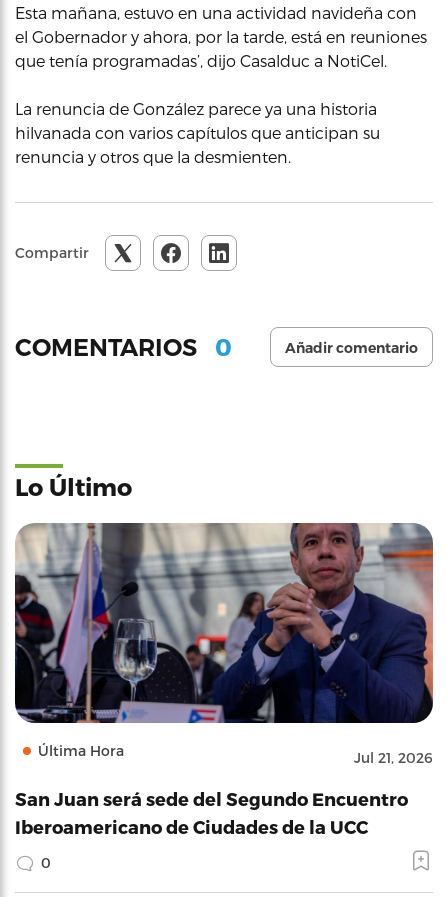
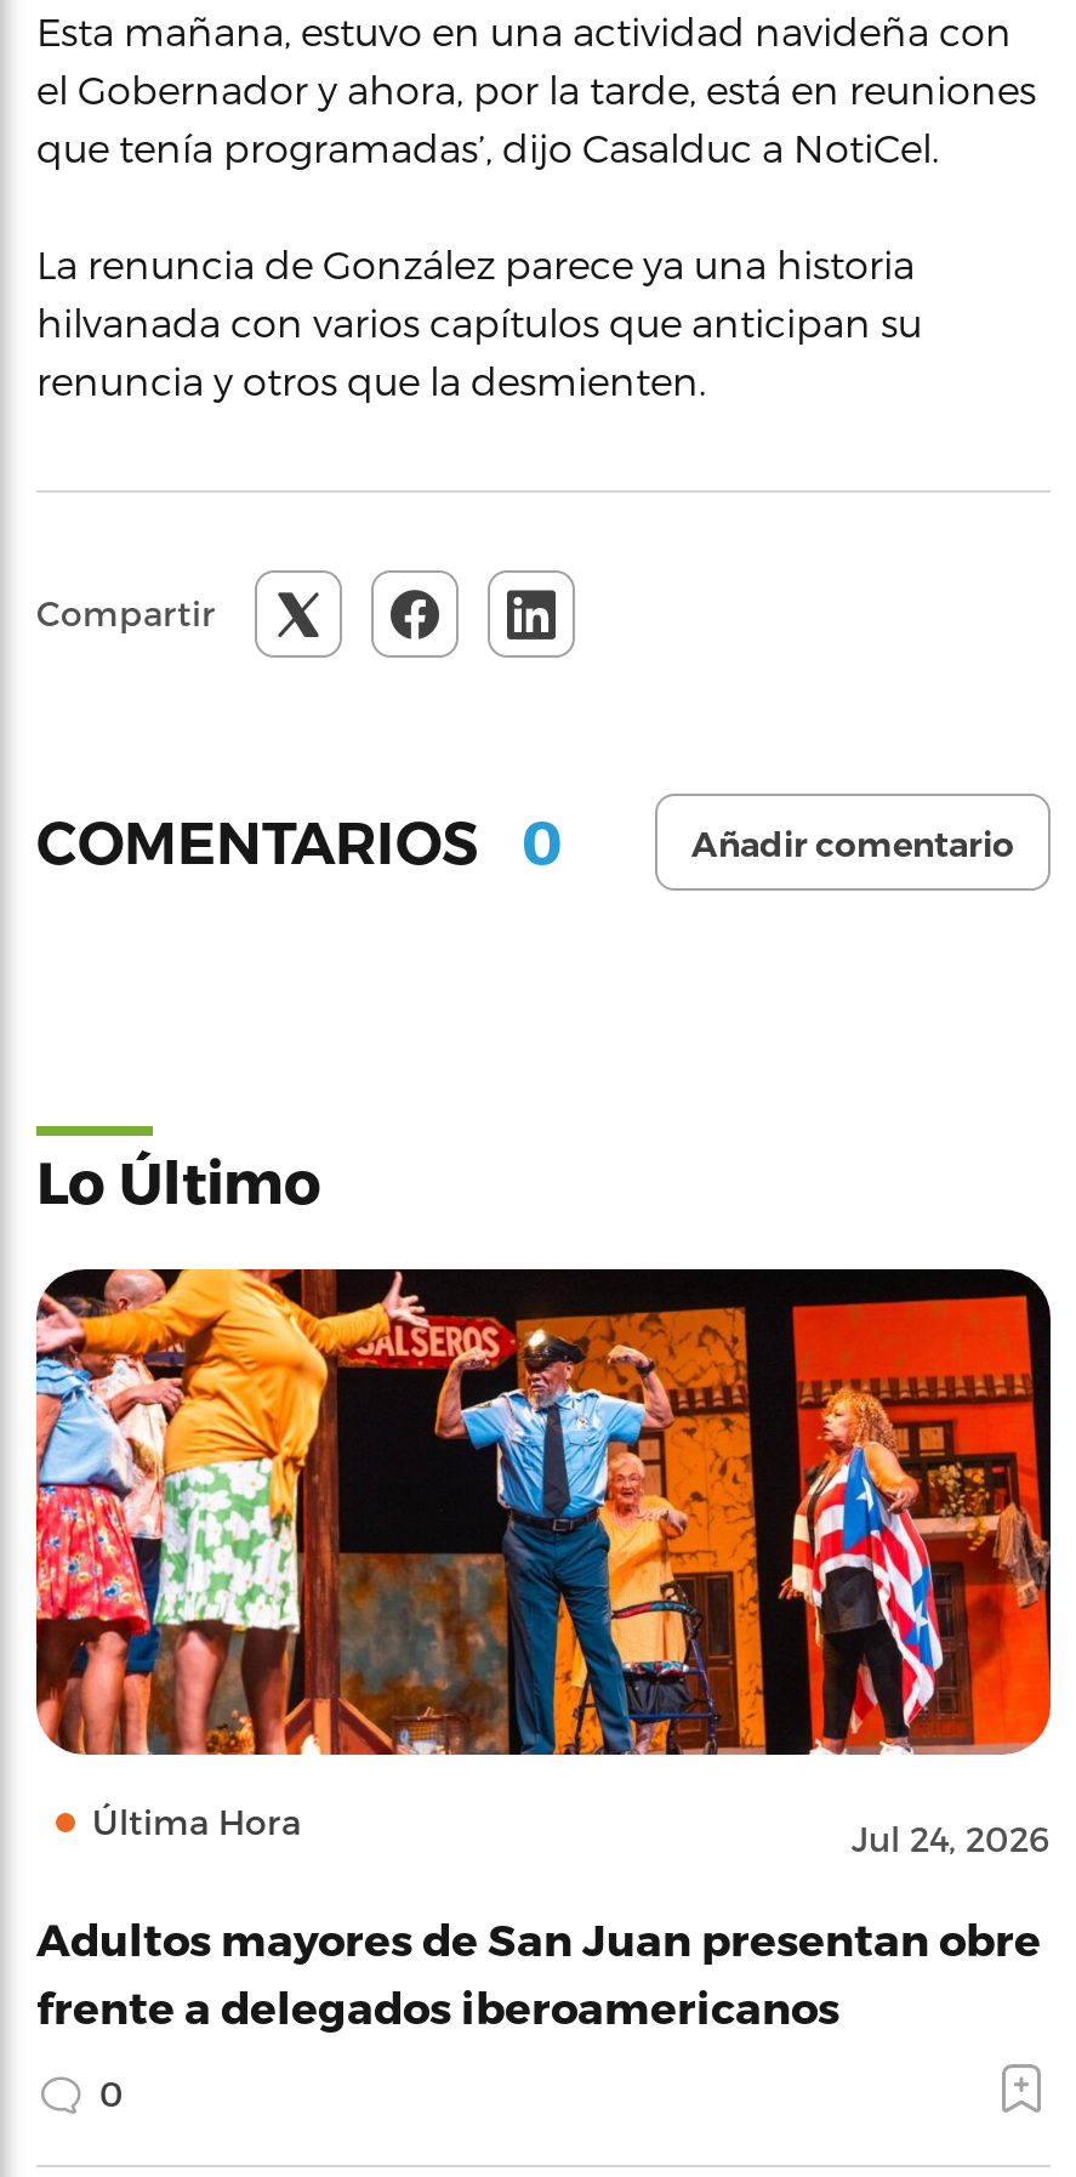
[14,522,434,766] [image] | Jul 21, 2026 -> [34,1267,1053,1859] [image] | Jul 24, 2026
[15,788,408,837] San Juan será sede del Segundo Encuentro | Iberoamericano de Ciudades de la UCC -> [36,1912,1041,2031] Adultos mayores de San Juan presentan obre | frente a delegados iberoamericanos

